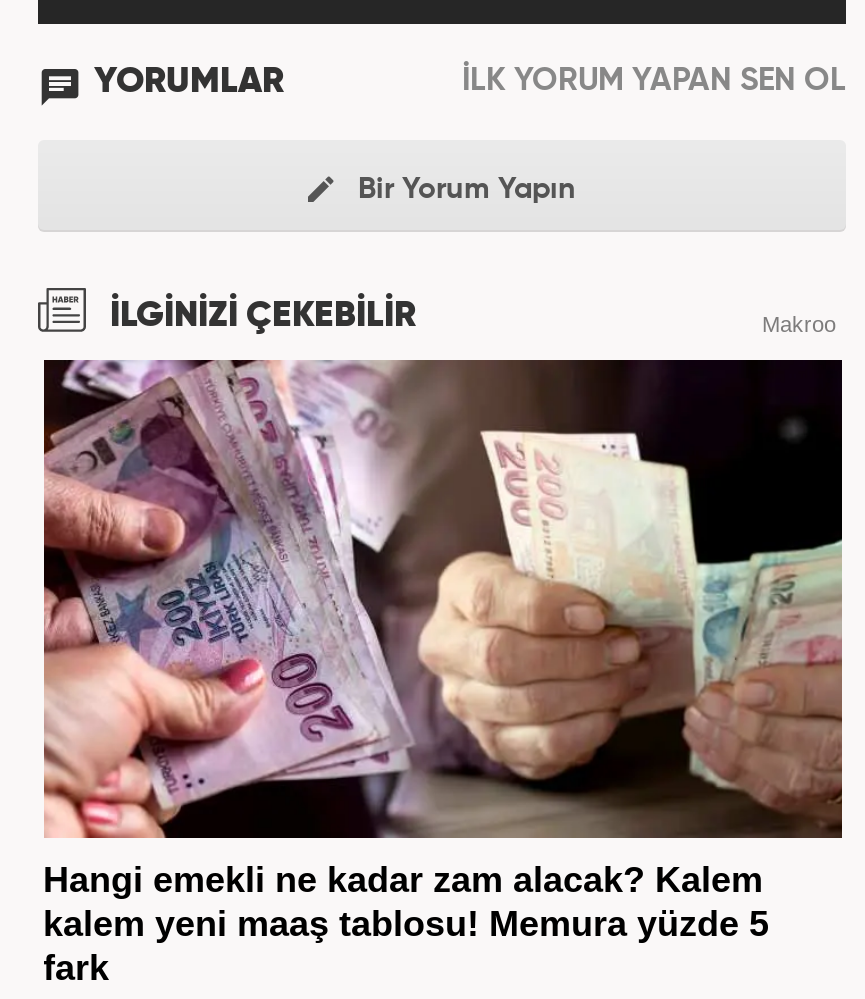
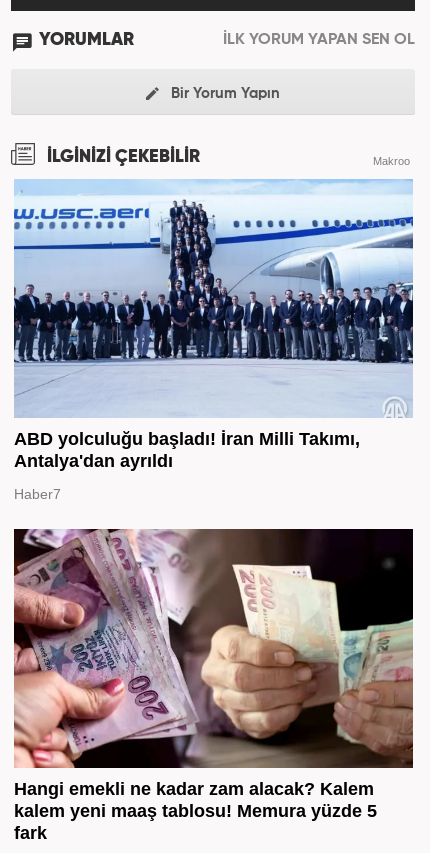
none -> [13,179,414,502] [image] | ABD yolculuğu başladı! İran Milli Takımı, | Antalya'dan ayrıldı | Haber7

